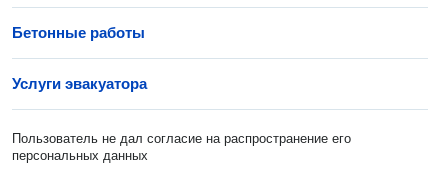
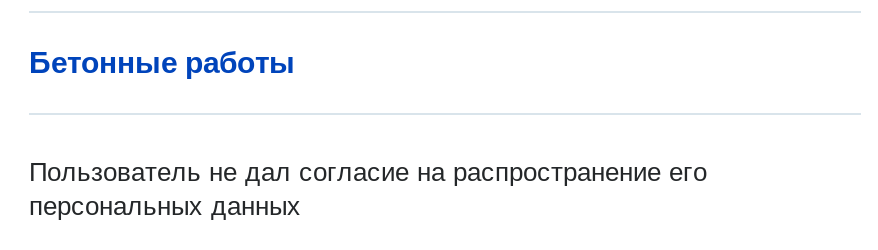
[12,75,147,92] Услуги эвакуатора -> none

